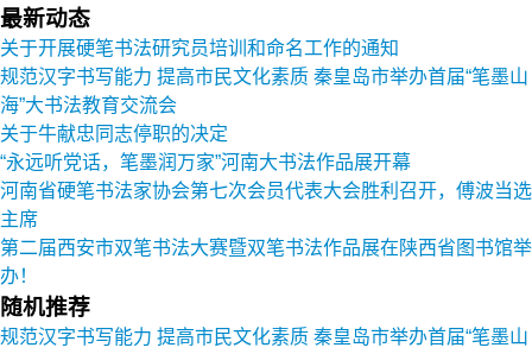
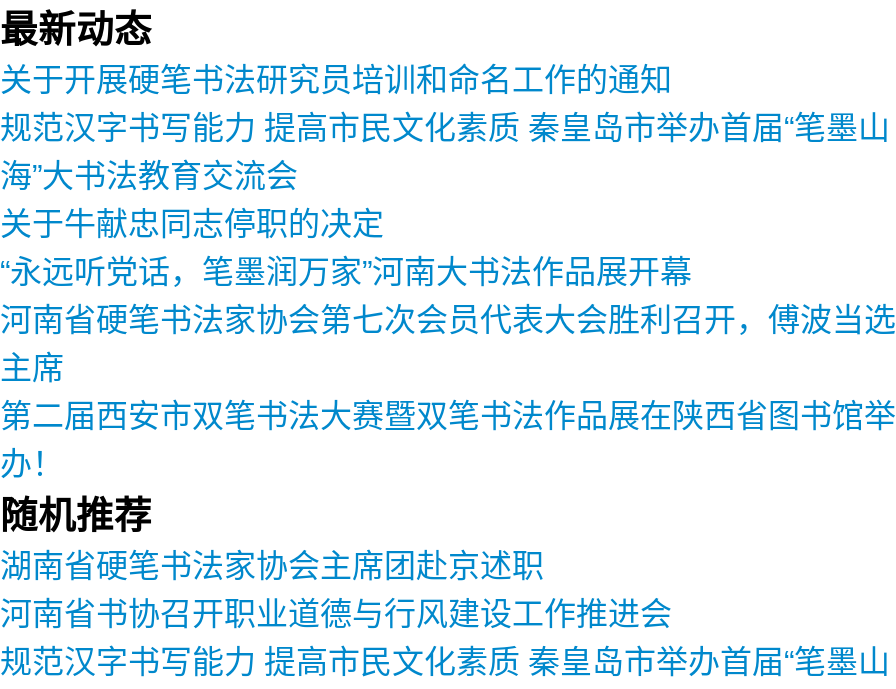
none -> [0,549,672,631] 湖南省硬笔书法家协会主席团赴京述职 | 河南省书协召开职业道德与行风建设工作推进会

